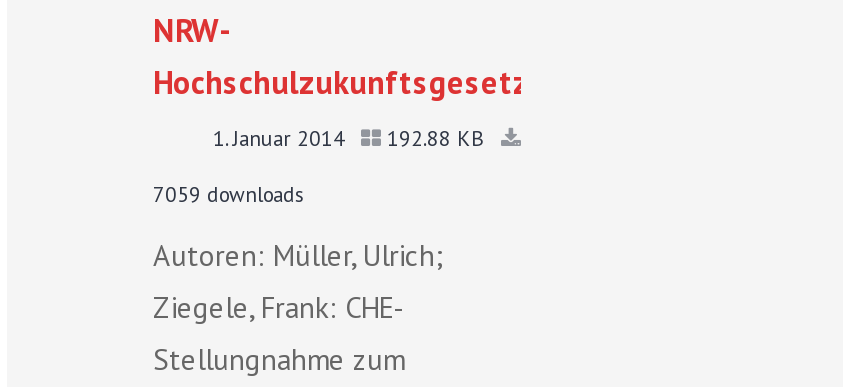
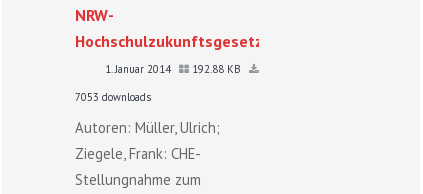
[153,179,305,207] 7059 downloads -> [75,89,151,103] 7053 downloads

